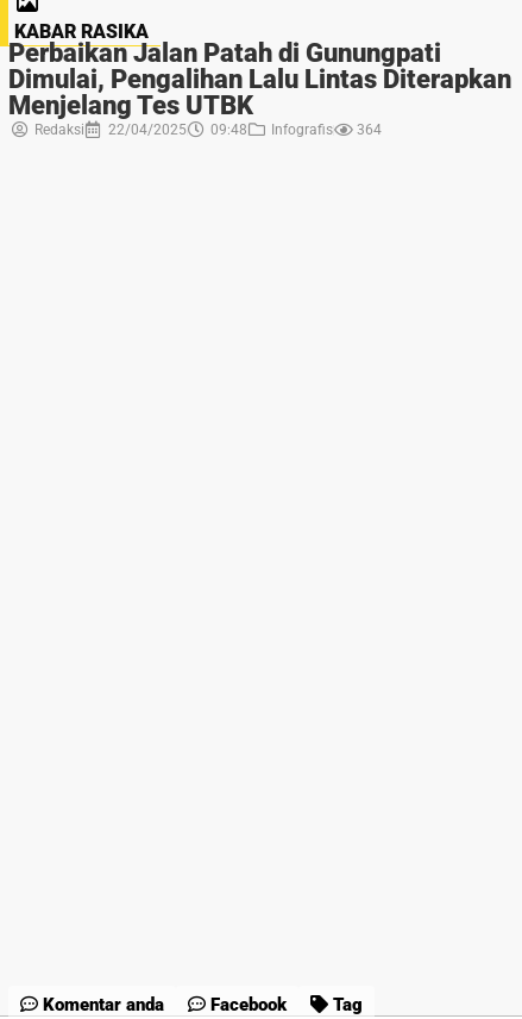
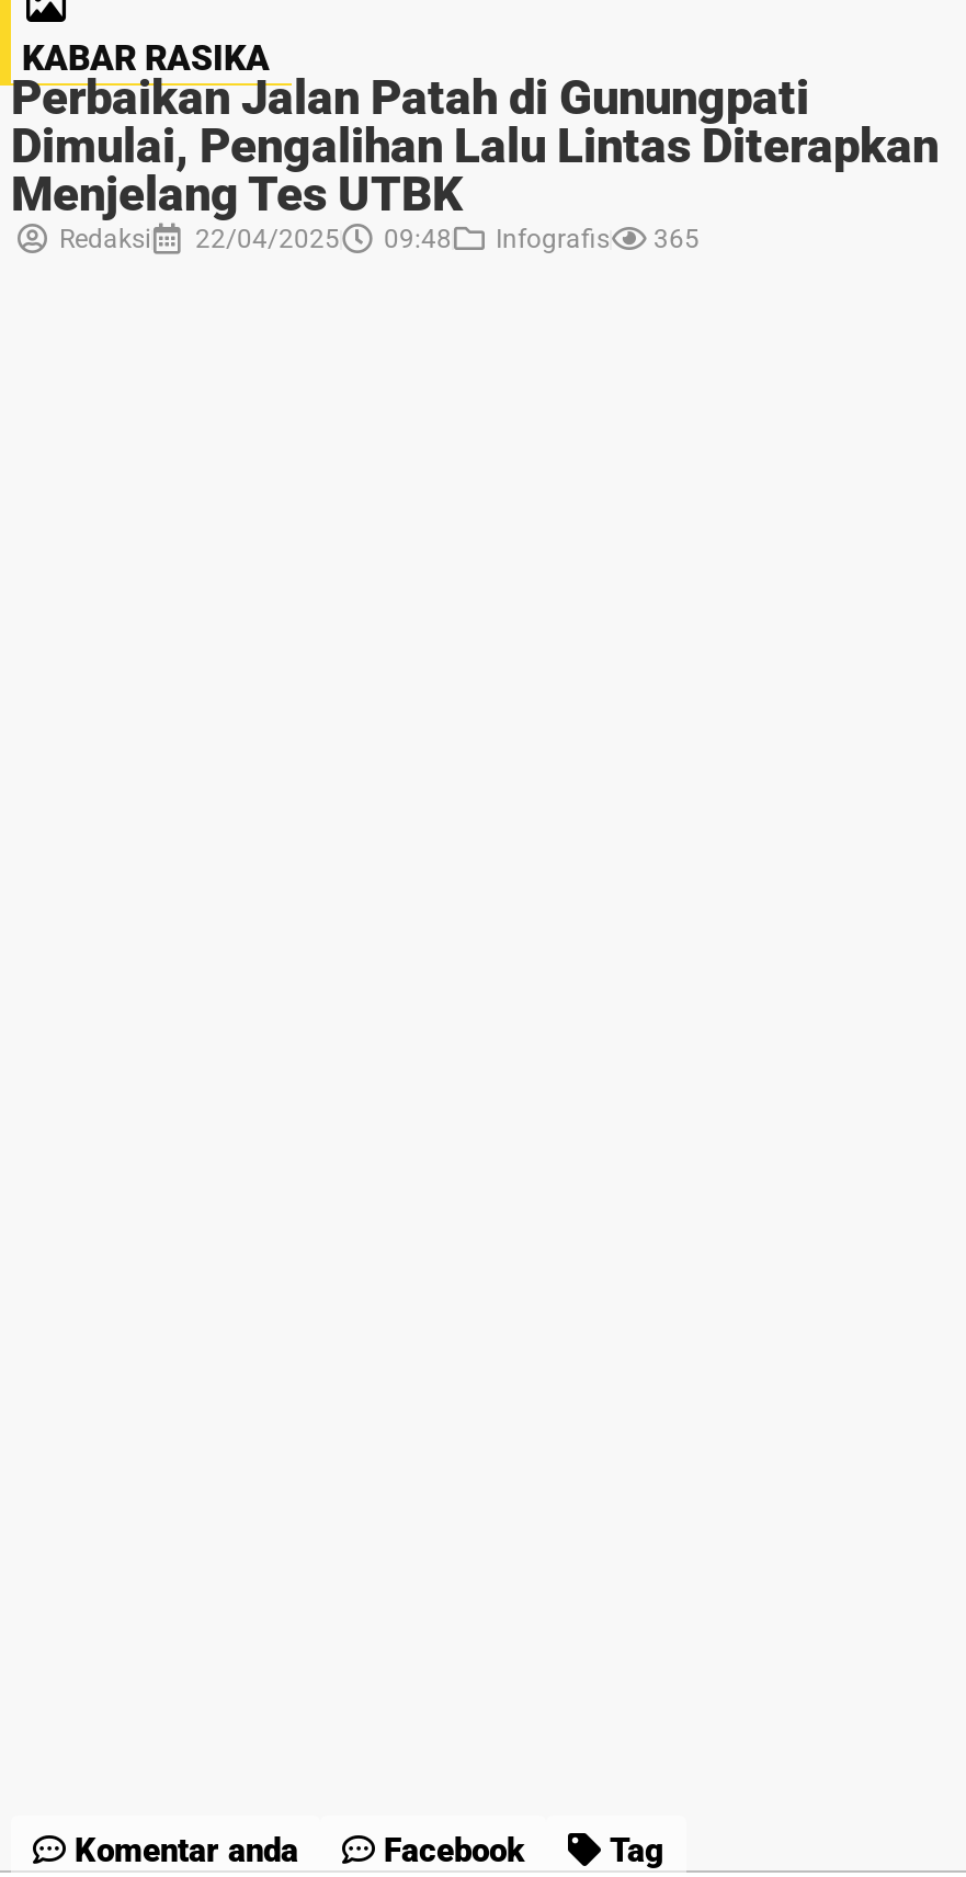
[34,121,382,138] Redaksi 22/04/2025 09:48 Infografis 364 -> [59,224,700,254] Redaksi 22/04/2025 09:48 Infografis 365

